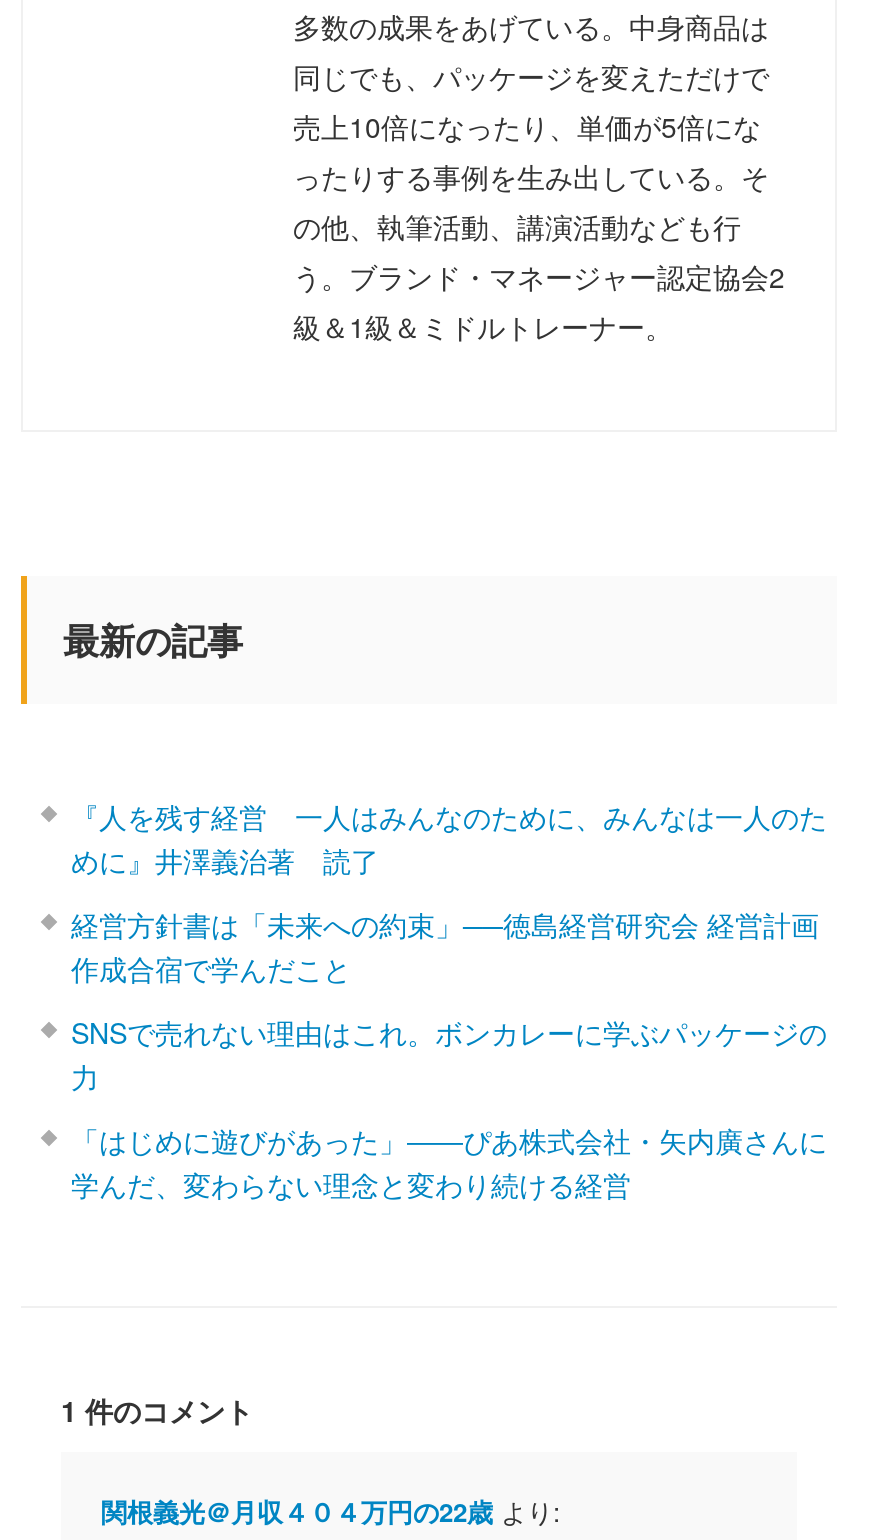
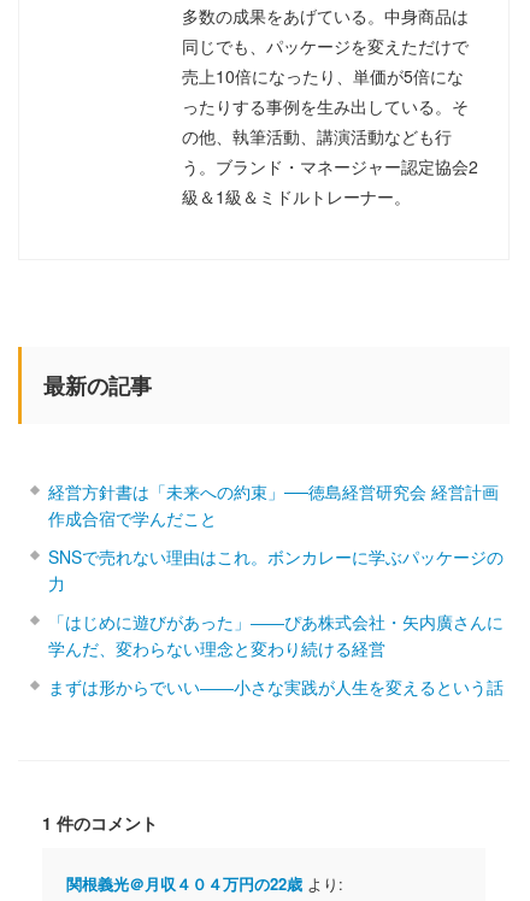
[71,796,827,880] 『人を残す経営 一人はみんなのために、みんなは一人のた | めに』井澤義治著 読了 -> none
moved [71,948,827,1204] -> [48,506,503,660]: 作成合宿で学んだこと | SNSで売れない理由はこれ。ボンカレーに学ぶパッケージの | 力 | 「はじめに遊びがあった」――ぴあ株式会社・矢内廣さんに | 学んだ、変わらない理念と変わり続ける経営
none -> [48,675,503,699] まずは形からでいい――小さな実践が人生を変えるという話

